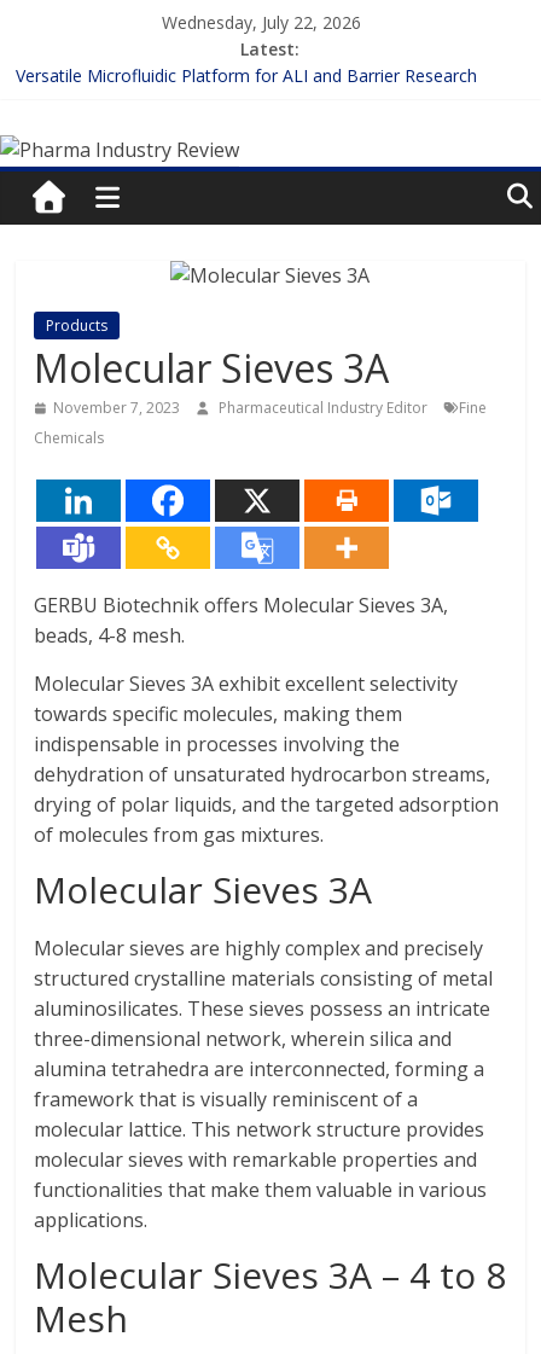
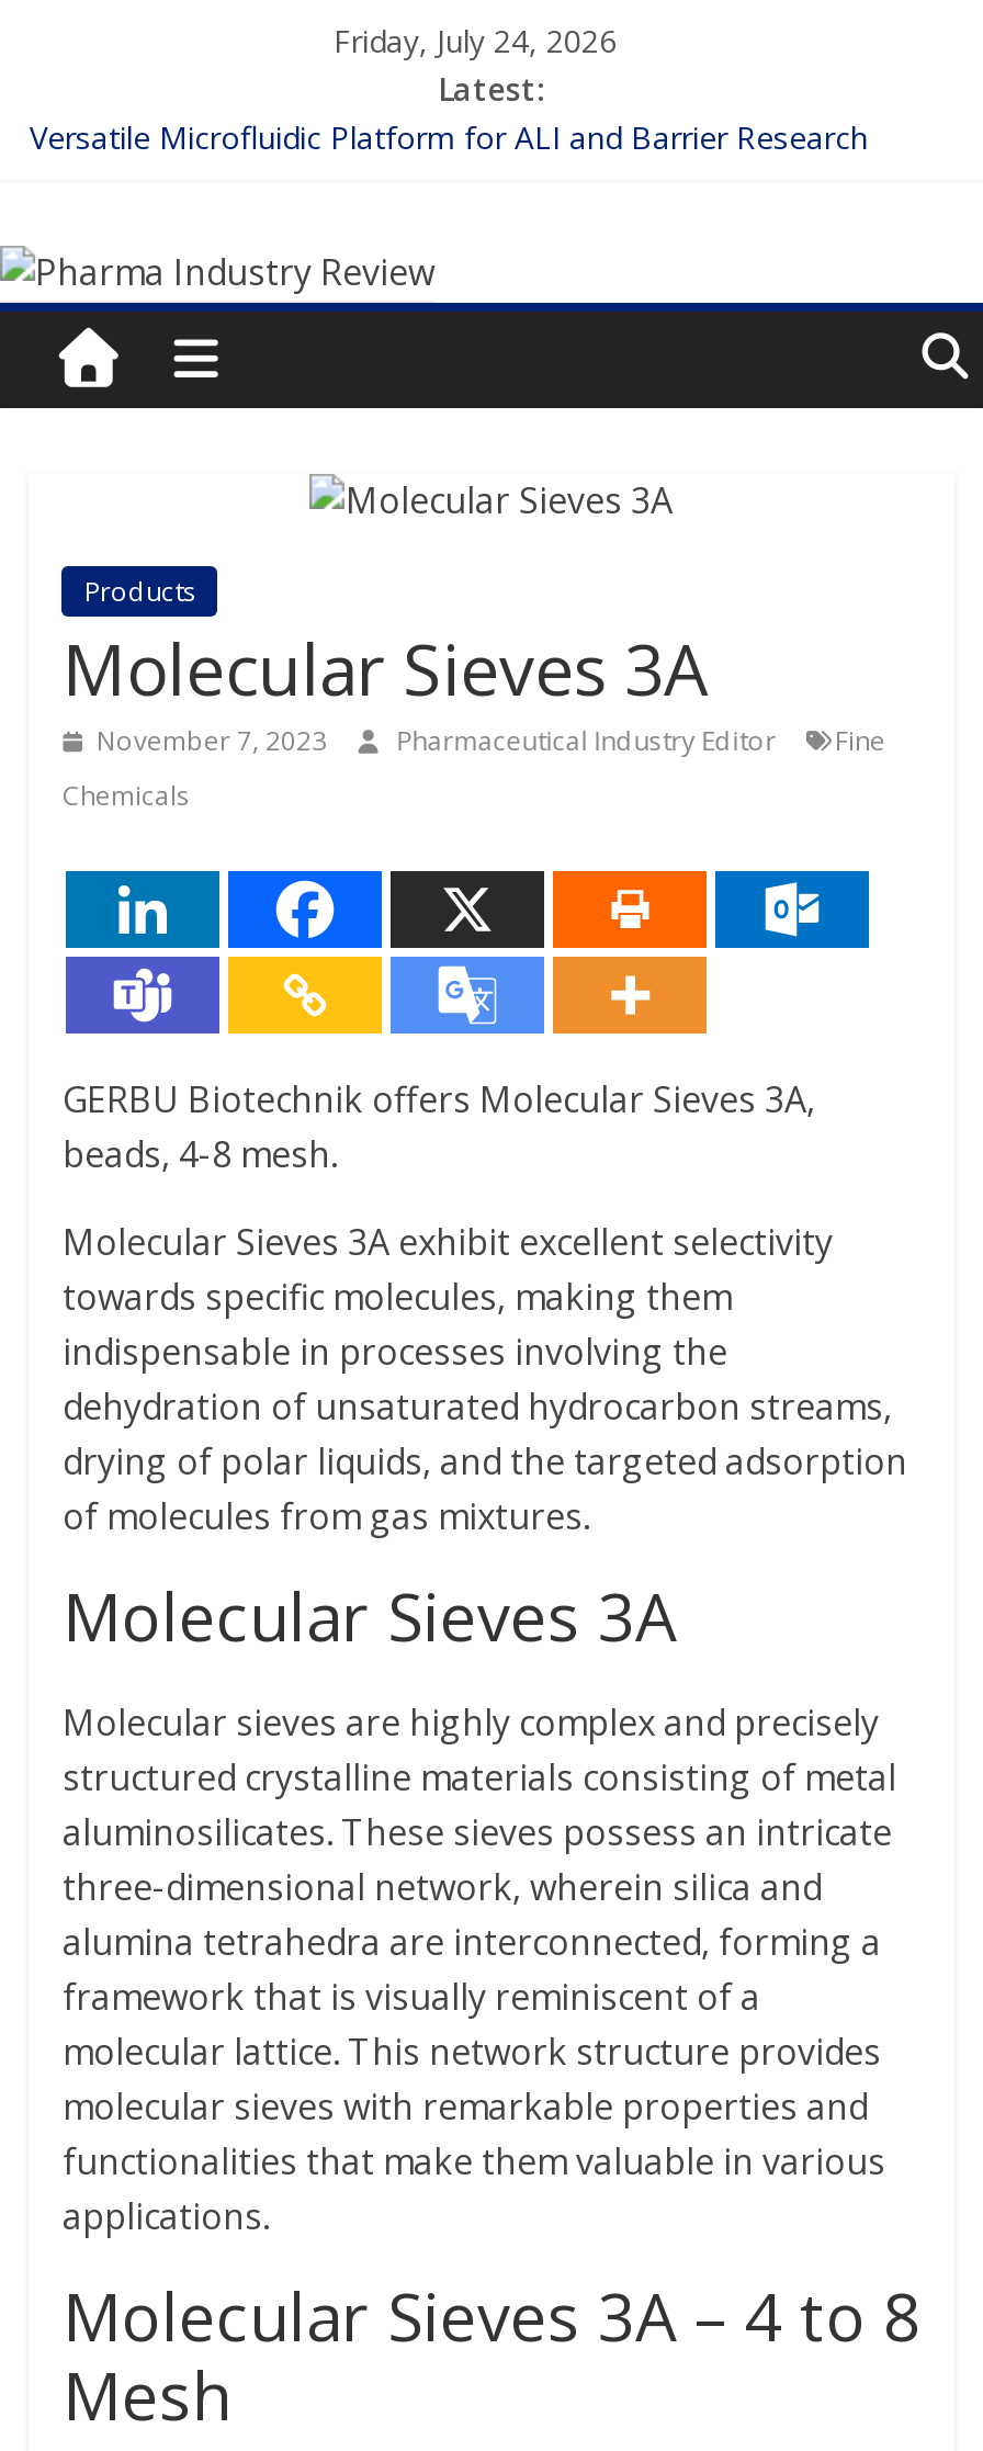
[162,11,361,34] Wednesday, July 22, 2026 -> [334,20,617,61] Friday, July 24, 2026

